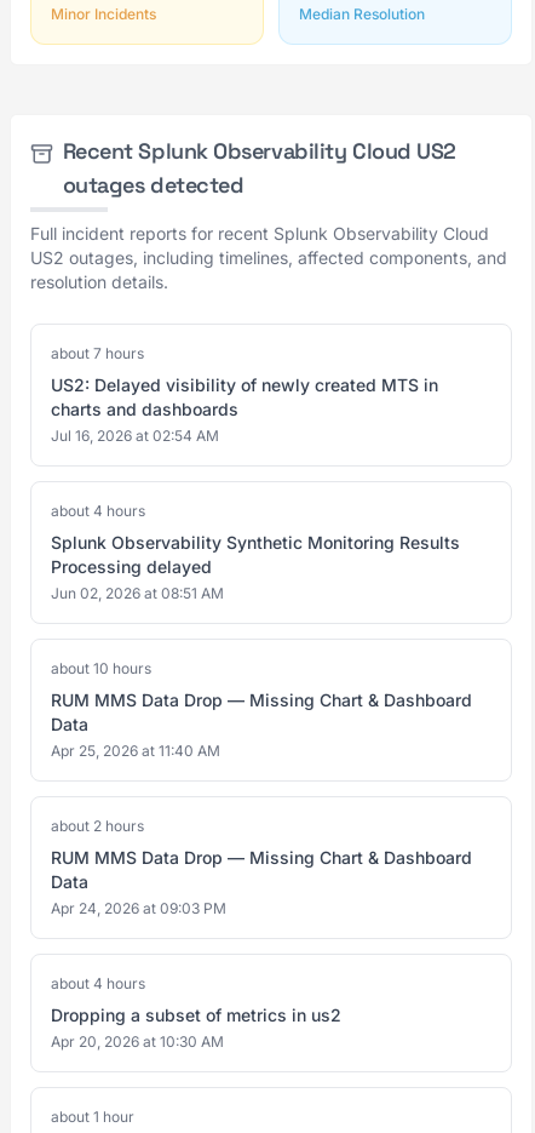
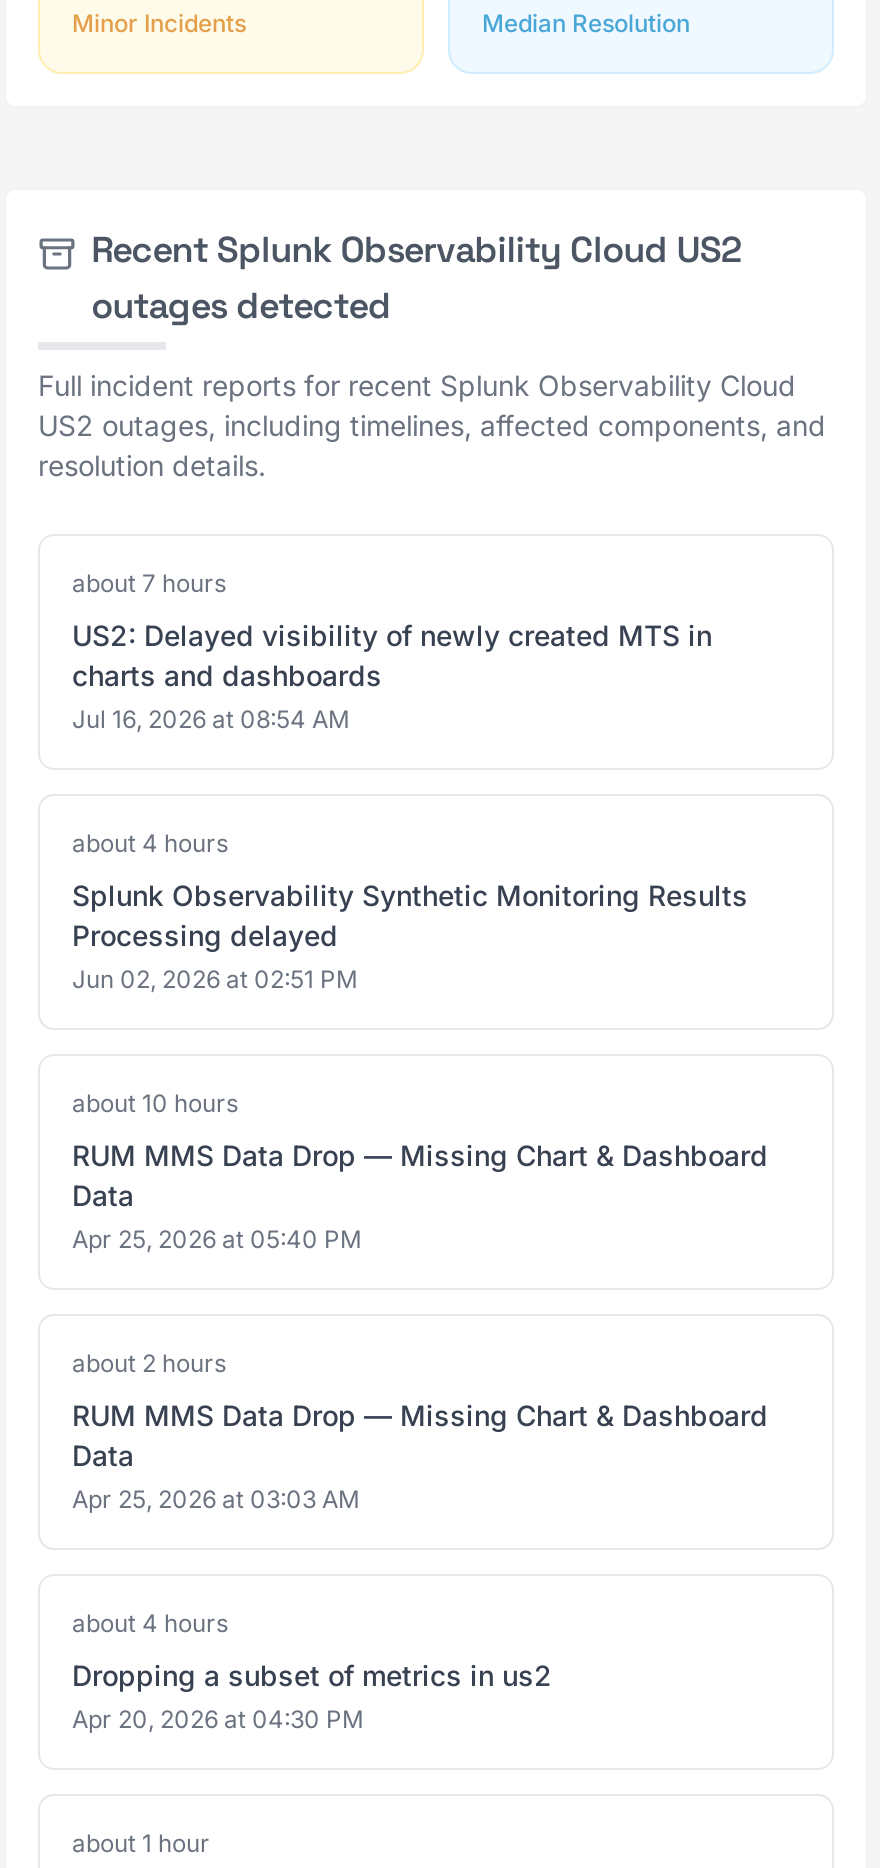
[51,427,219,445] Jul 16, 2026 at 02:54 AM -> [72,704,350,734] Jul 16, 2026 at 08:54 AM
[51,584,224,602] Jun 02, 2026 at 08:51 AM -> [72,964,358,994] Jun 02, 2026 at 02:51 PM
[51,742,220,760] Apr 25, 2026 at 11:40 AM -> [72,1224,362,1254] Apr 25, 2026 at 05:40 PM
[51,899,226,917] Apr 24, 2026 at 09:03 PM -> [72,1484,360,1514] Apr 25, 2026 at 03:03 AM
[51,1032,224,1051] Apr 20, 2026 at 10:30 AM -> [72,1704,364,1734] Apr 20, 2026 at 04:30 PM

